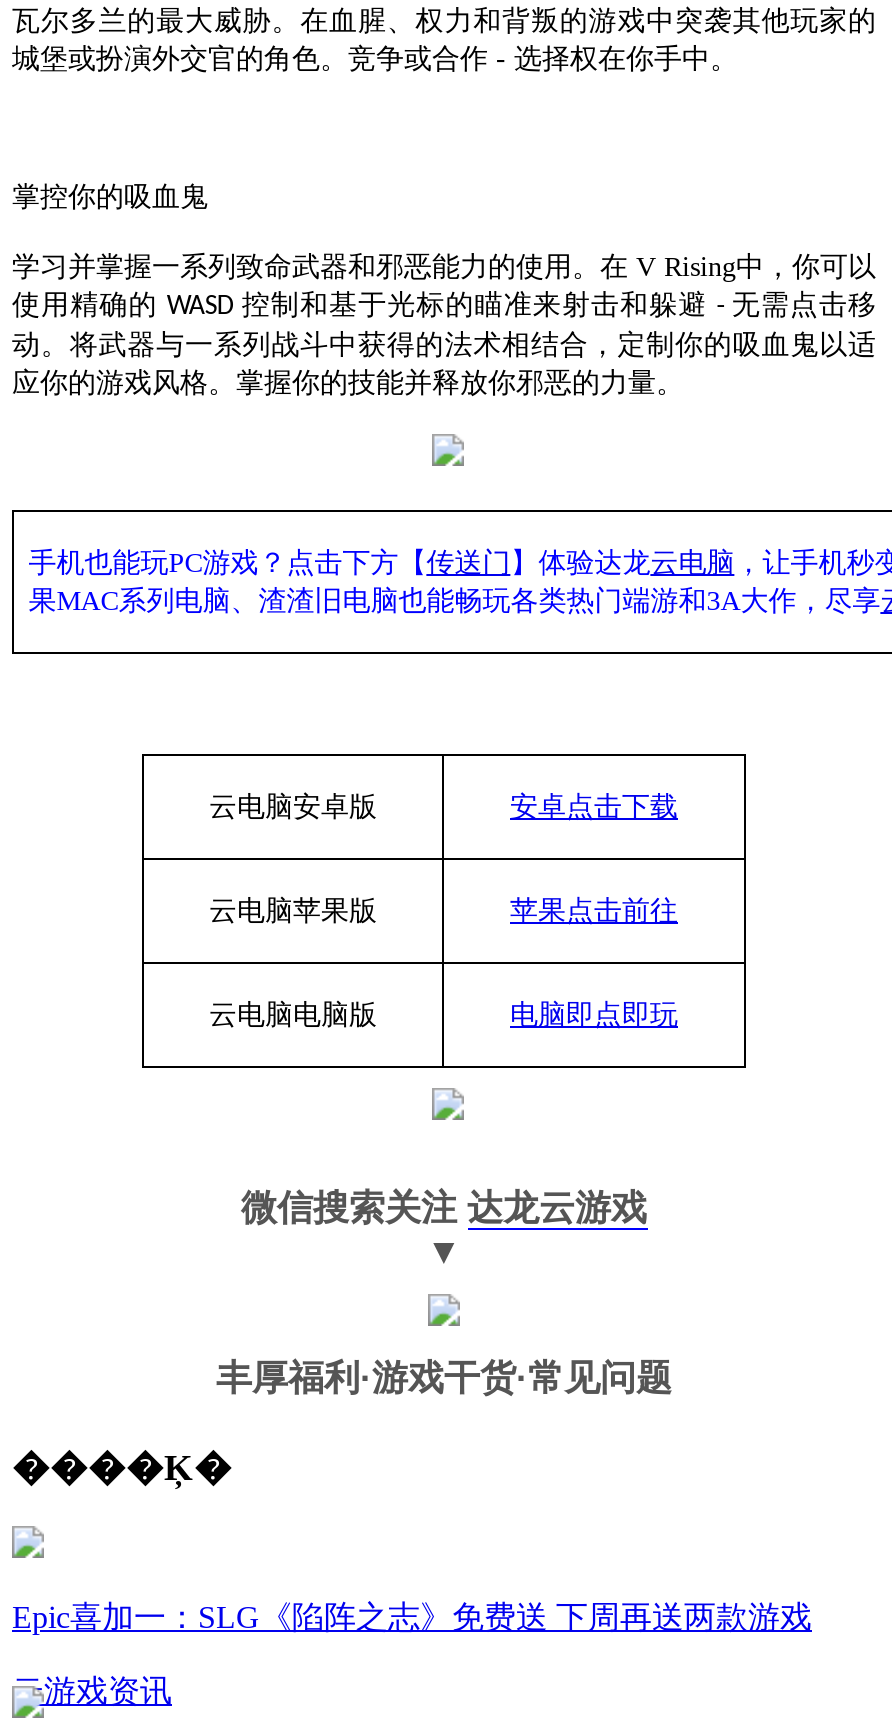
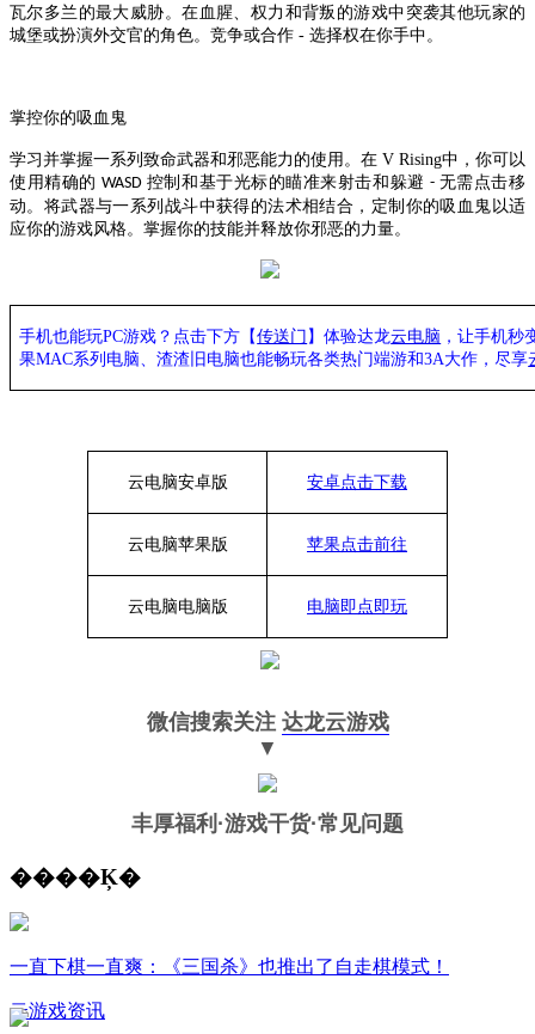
[12,1600,812,1634] Epic喜加一：SLG《陷阵之志》免费送 下周再送两款游戏 -> [10,957,449,977] 一直下棋一直爽：《三国杀》也推出了自走棋模式！

